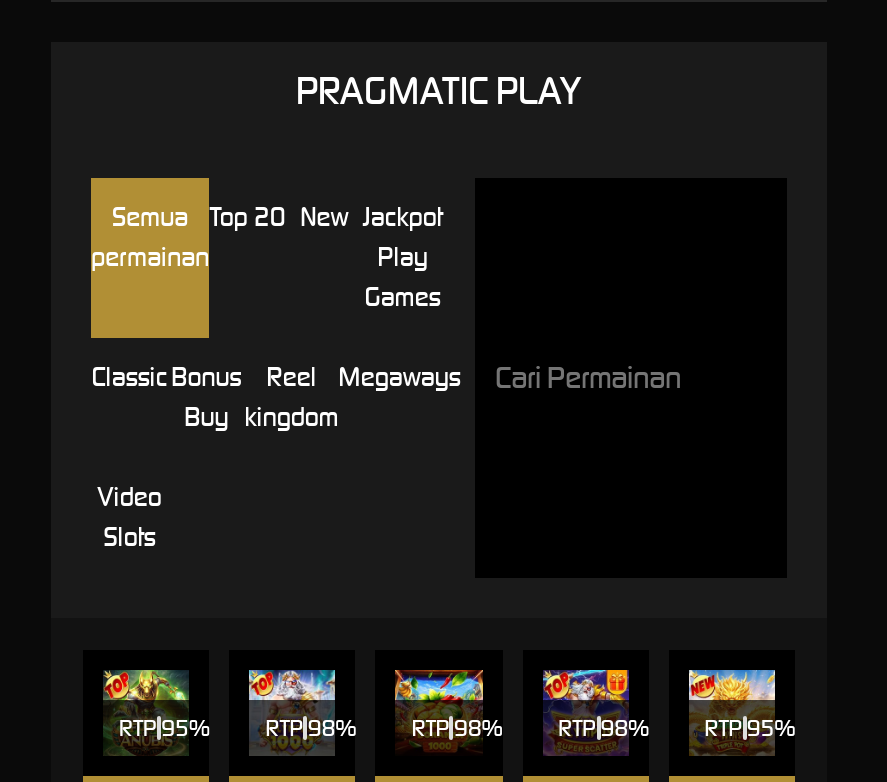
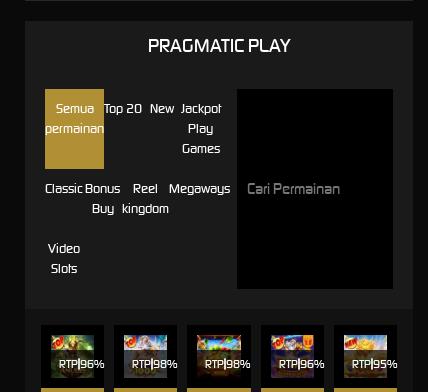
[119,714,209,742] RTP 95% -> [59,357,104,371] RTP 96%
[558,714,648,742] RTP 98% -> [279,357,324,371] RTP 96%

